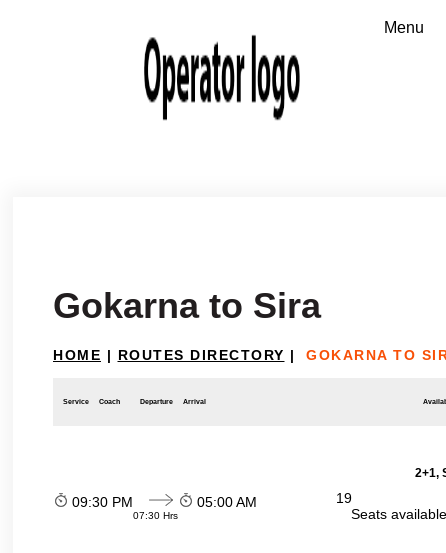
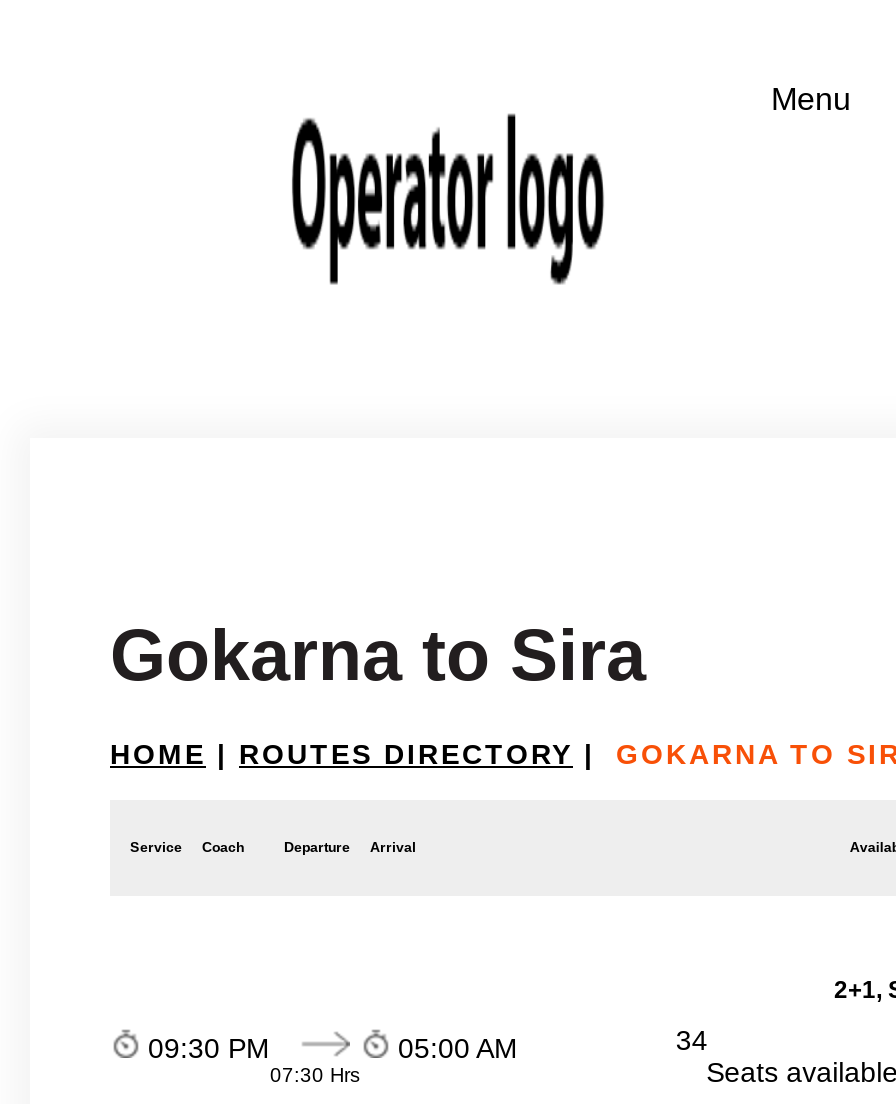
[336,490,352,506] 19 -> [676,1024,708,1056] 34

